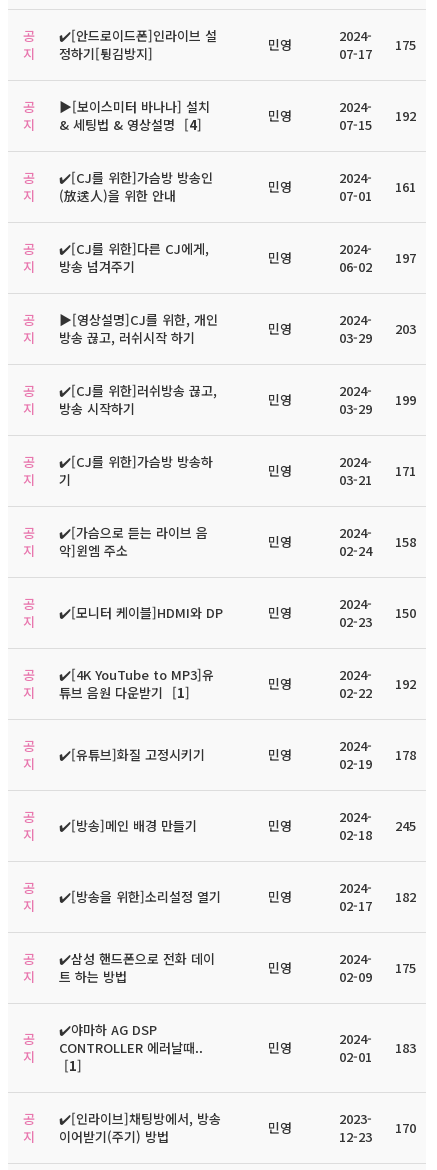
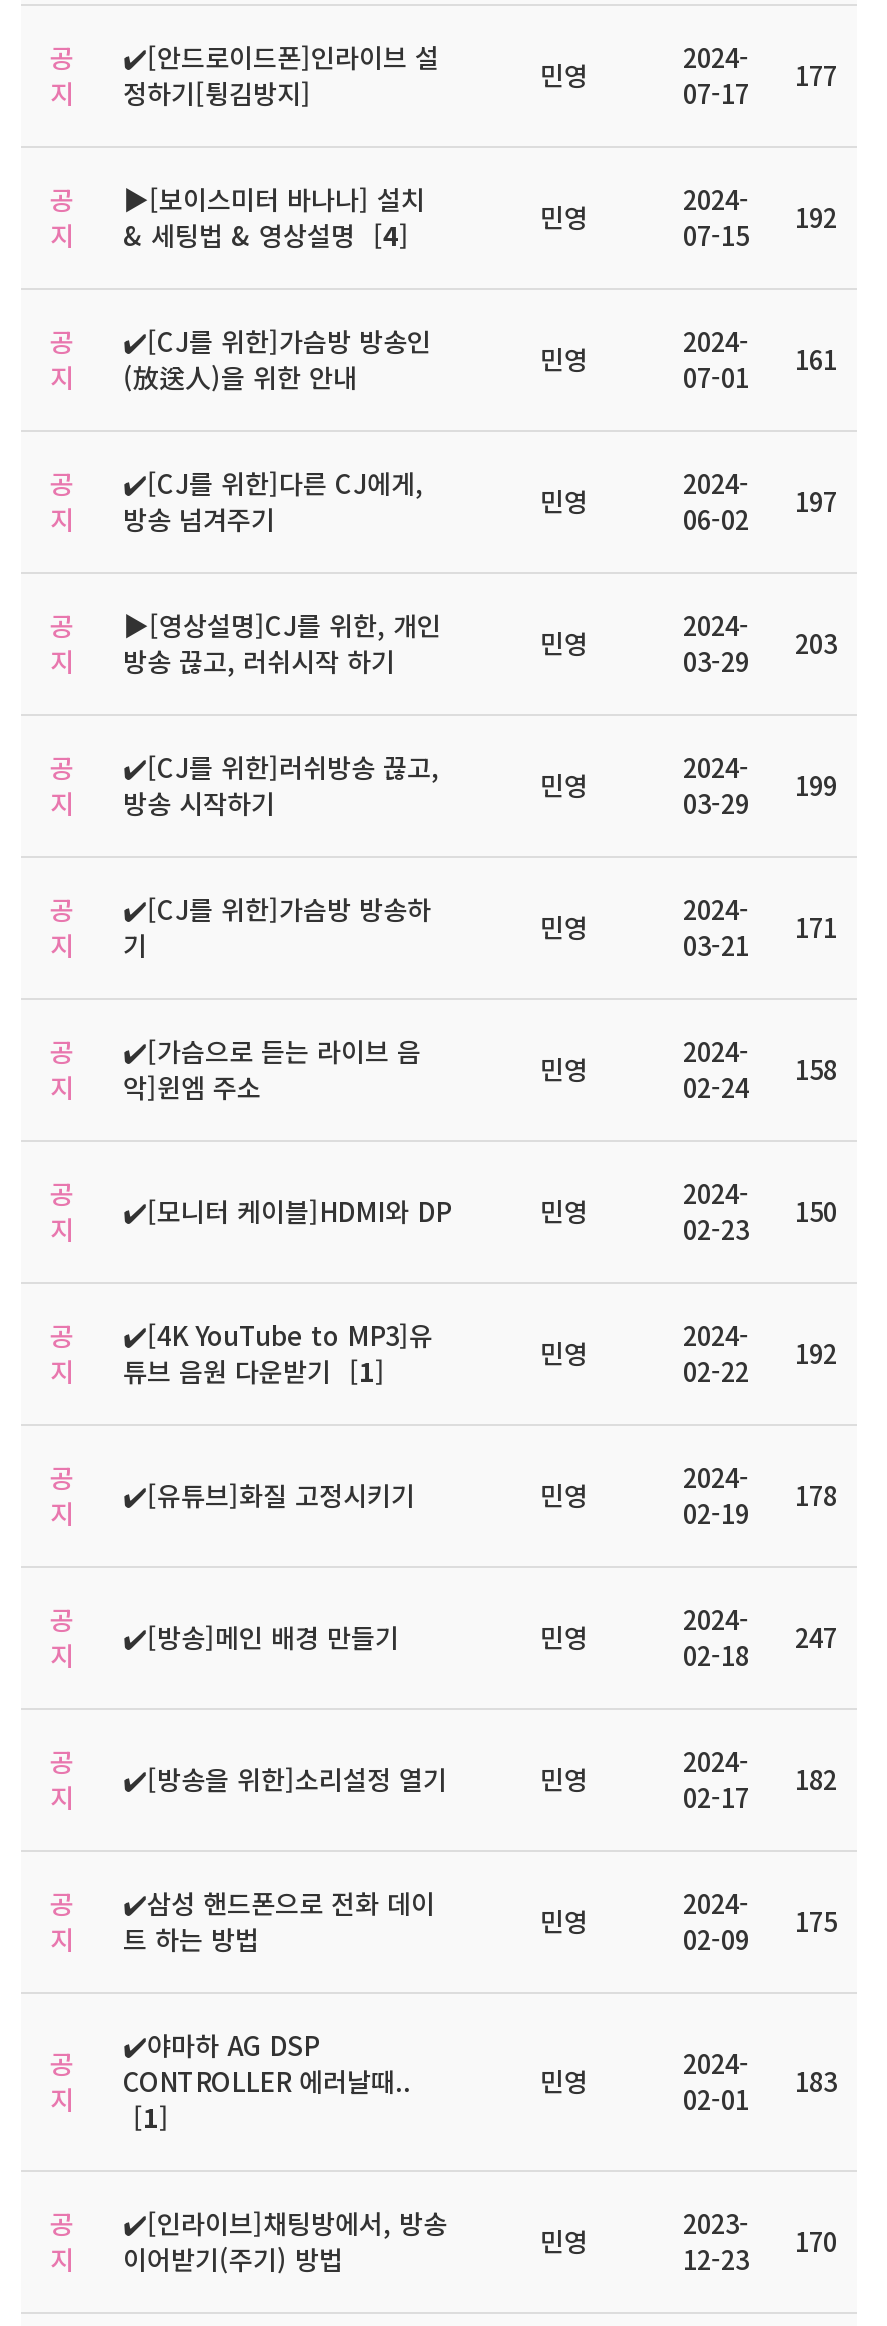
[339,25,416,62] 2024- 07-17 175 -> [683,37,837,111] 2024- 07-17 177
[339,806,416,843] 2024- 02-18 245 -> [683,1599,837,1673] 2024- 02-18 247

